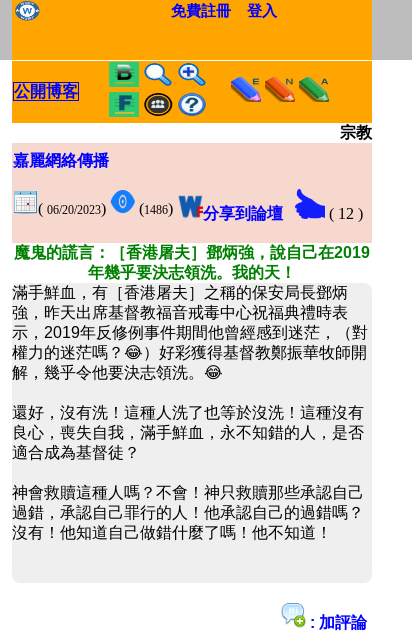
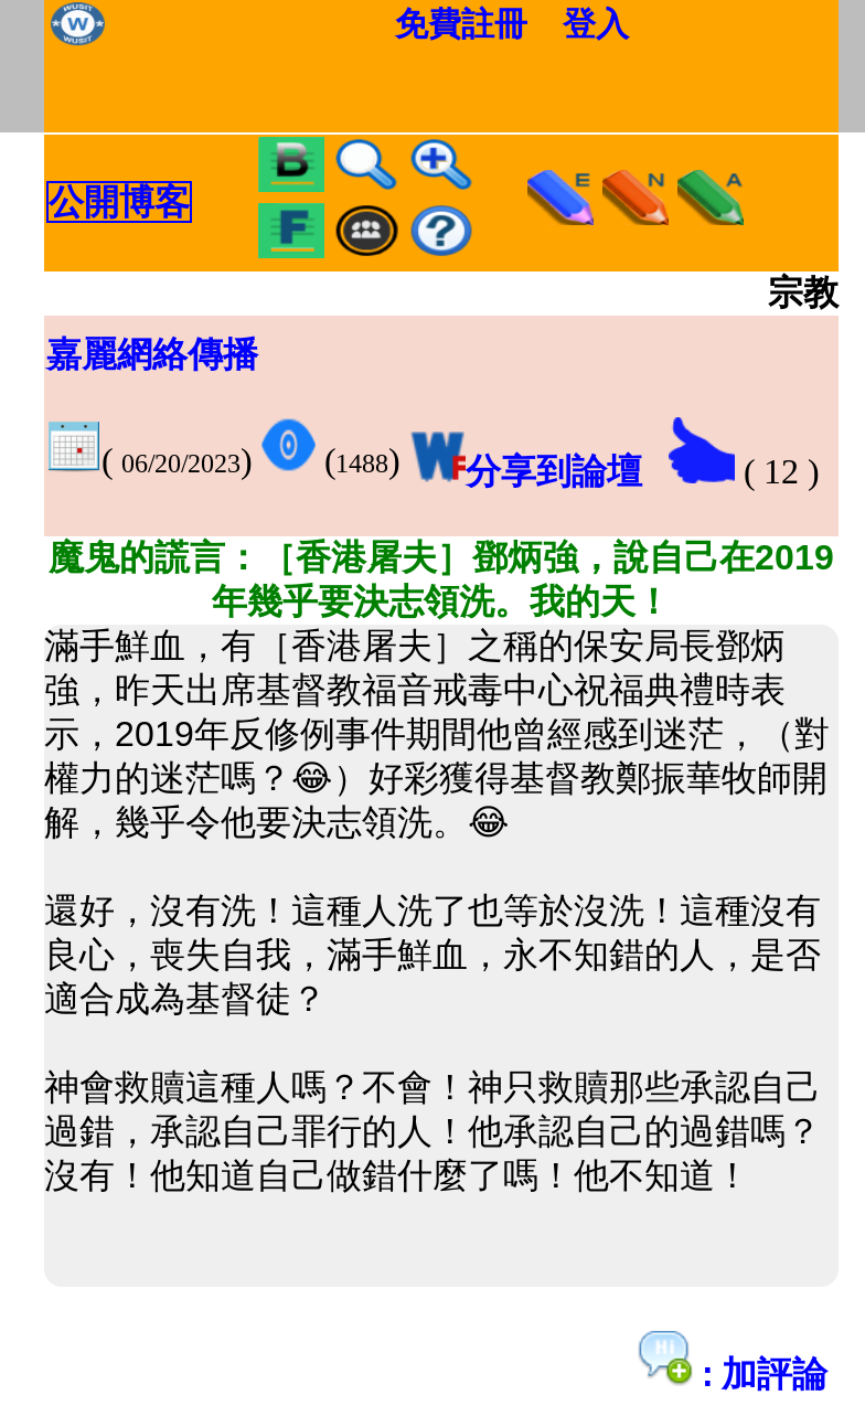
[38,200,283,222] (06/20/2023) (1486) 分享到論壇 -> [102,441,642,490] (06/20/2023) (1488) 分享到論壇

